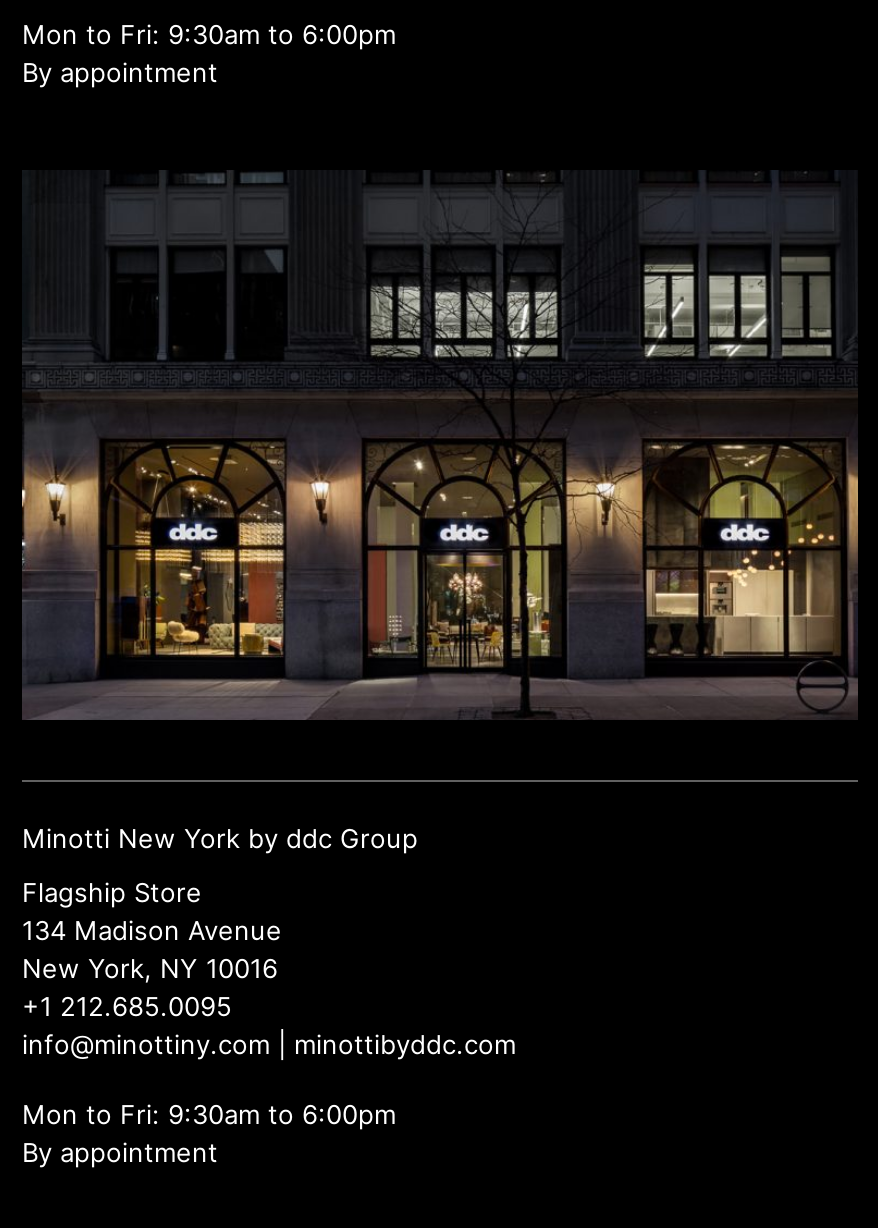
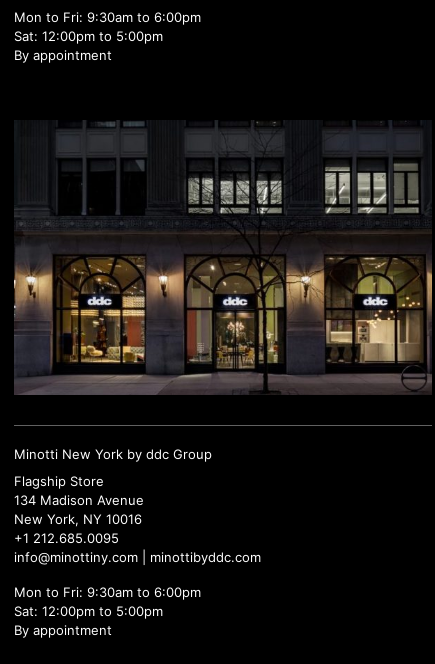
none -> [14,28,163,44] Sat: 12:00pm to 5:00pm
none -> [14,603,163,619] Sat: 12:00pm to 5:00pm

